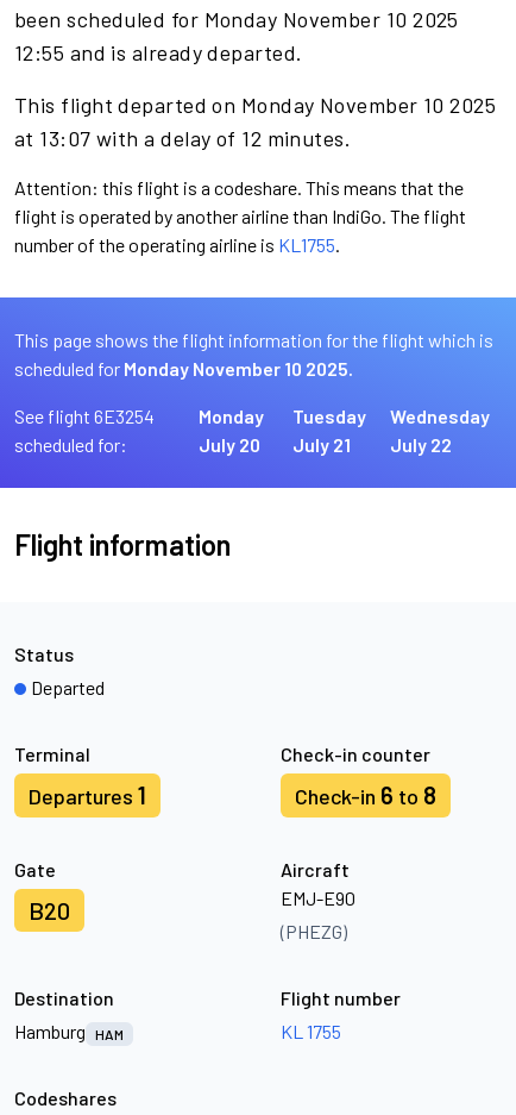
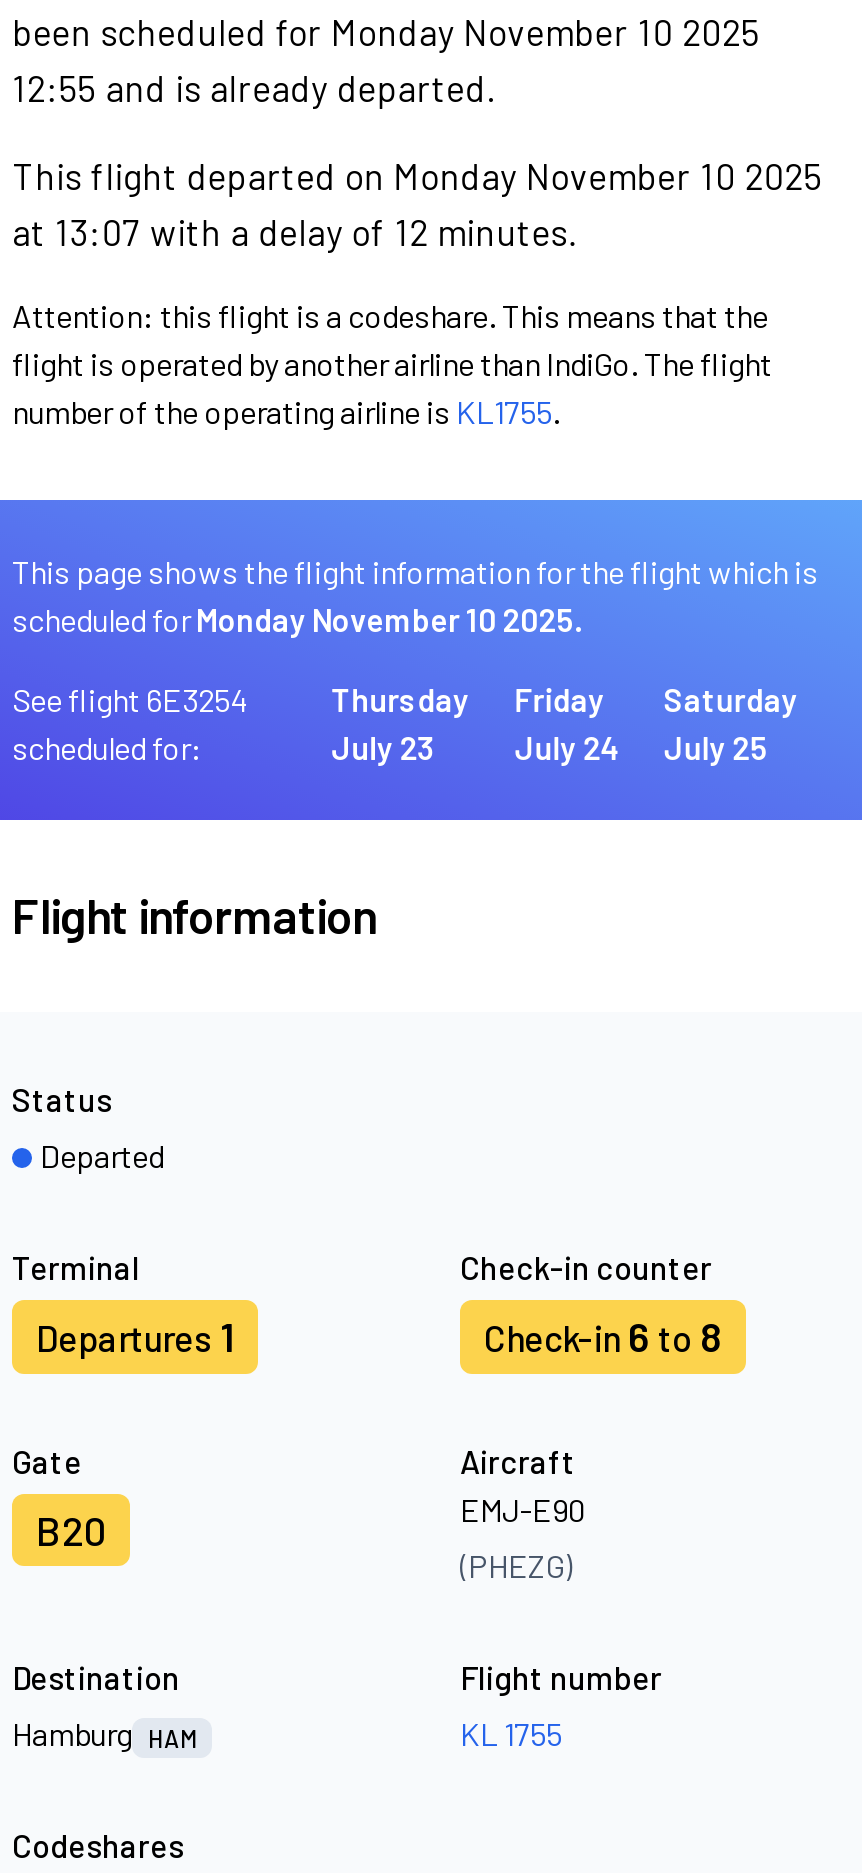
[199,405,264,456] Monday | July 20 -> [331,680,469,766] Thursday | July 23
[293,405,366,456] Tuesday | July 21 -> [514,680,620,766] Friday | July 24
[390,405,490,456] Wednesday | July 22 -> [664,680,798,766] Saturday | July 25

